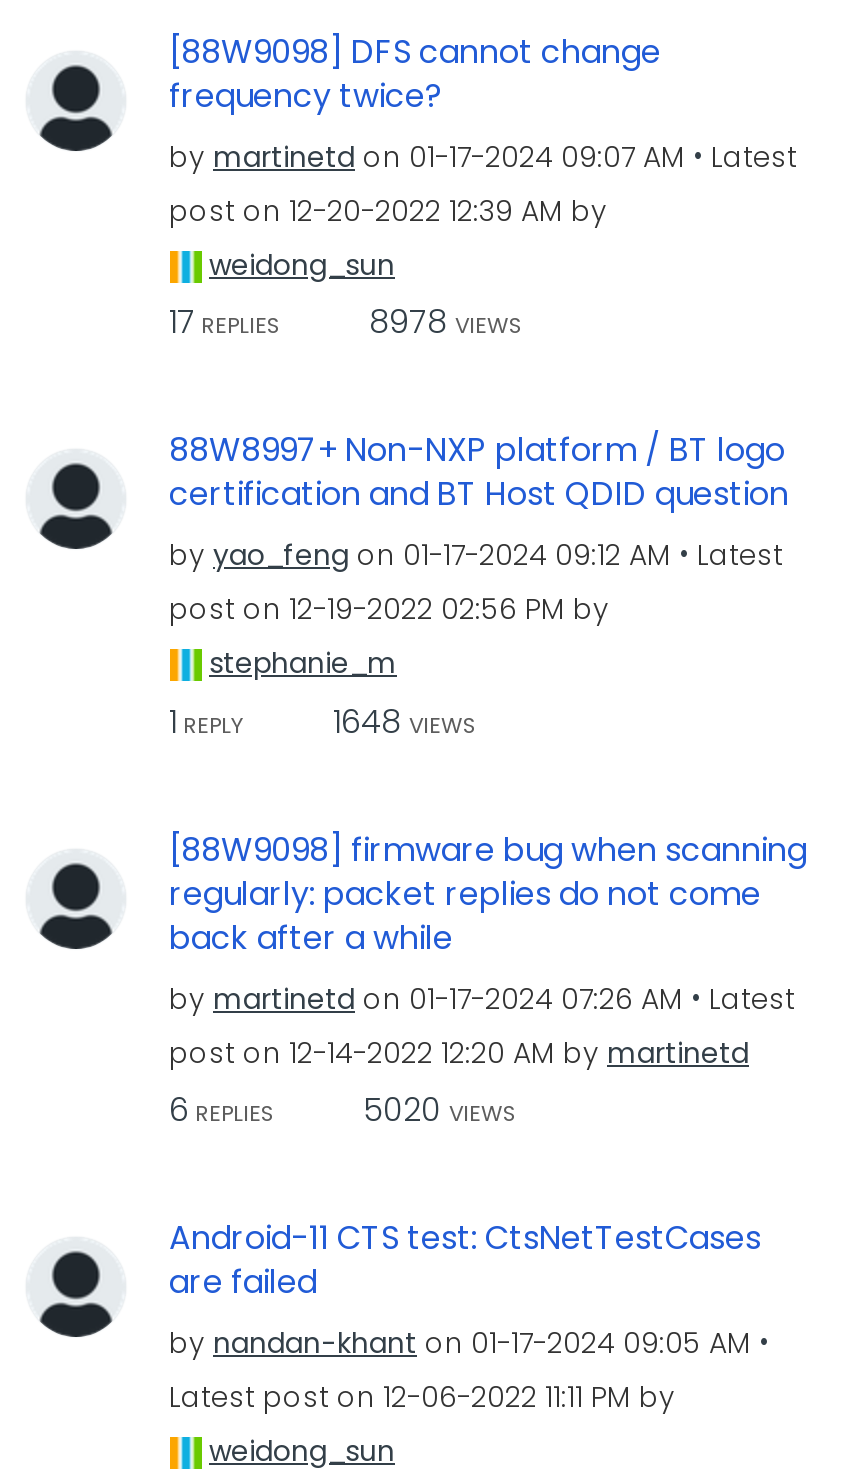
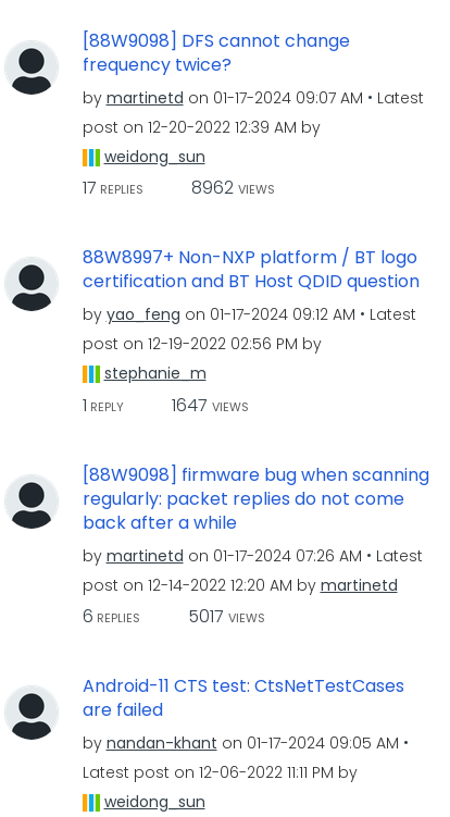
[169,299,523,345] 17 REPLIES 8978 VIEWS -> [82,175,274,200] 17 REPLIES 8962 VIEWS
[169,698,477,744] 1 REPLY 1648 VIEWS -> [82,392,248,417] 1 REPLY 1647 VIEWS
[169,1087,517,1133] 6 REPLIES 5020 VIEWS -> [82,604,265,629] 6 REPLIES 5017 VIEWS

